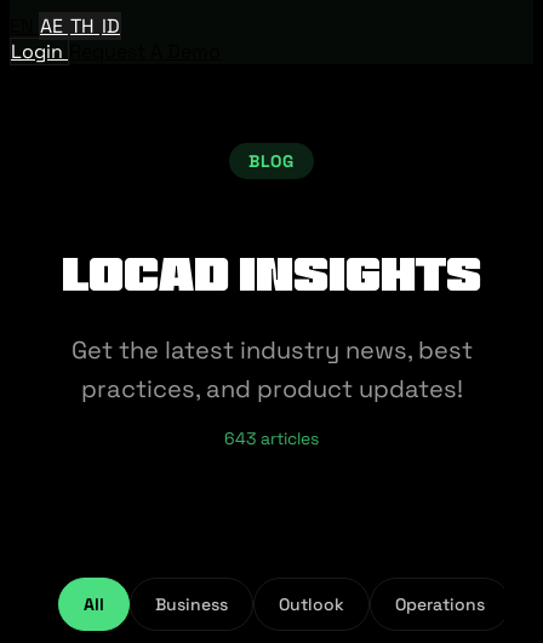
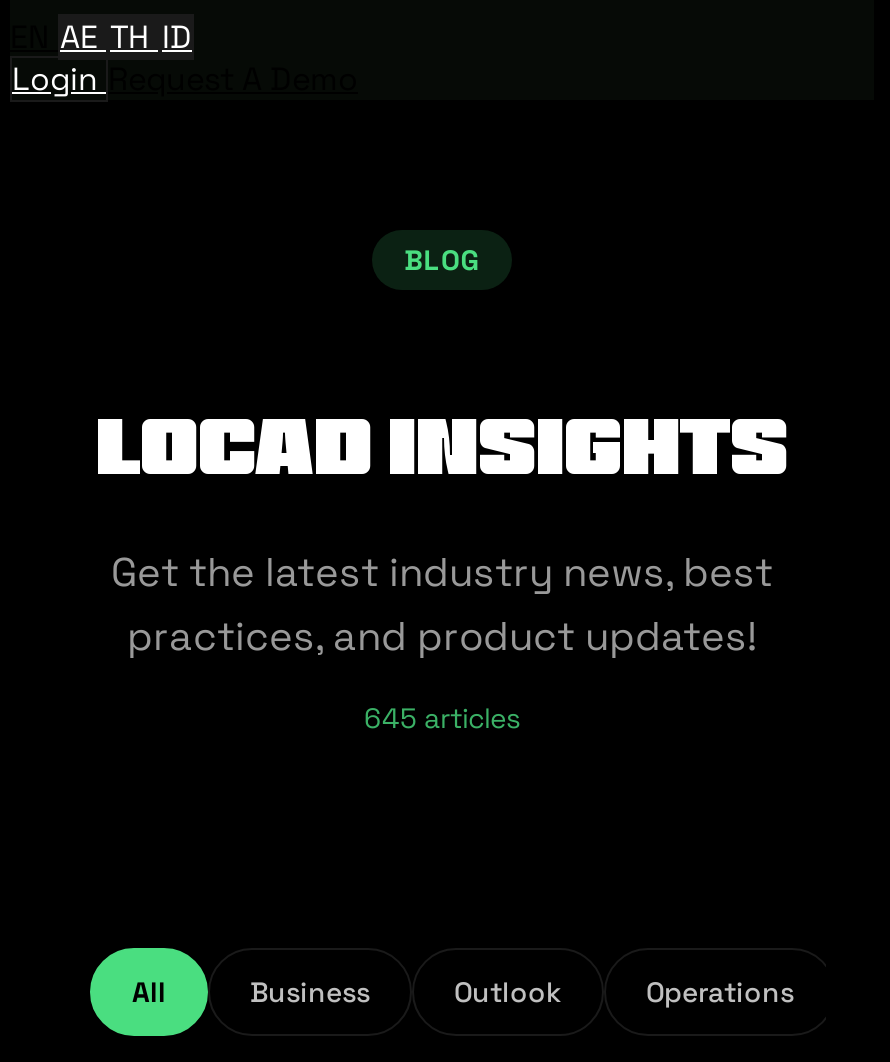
[224,428,319,449] 643 articles -> [364,700,520,736] 645 articles

